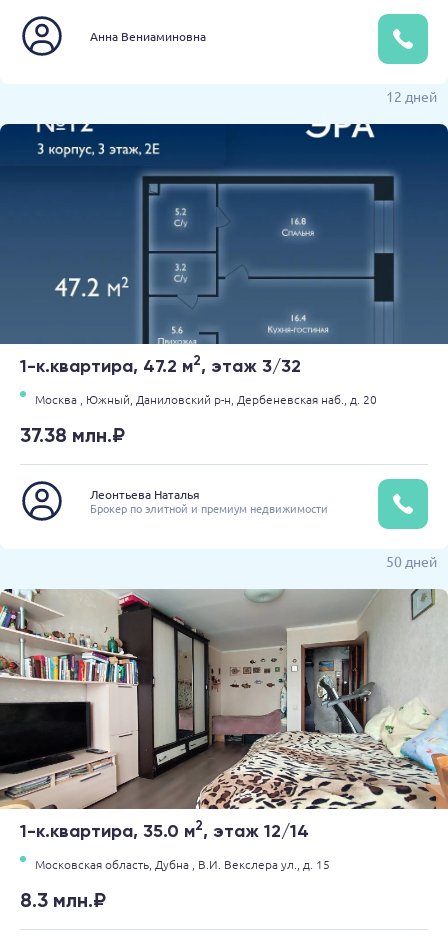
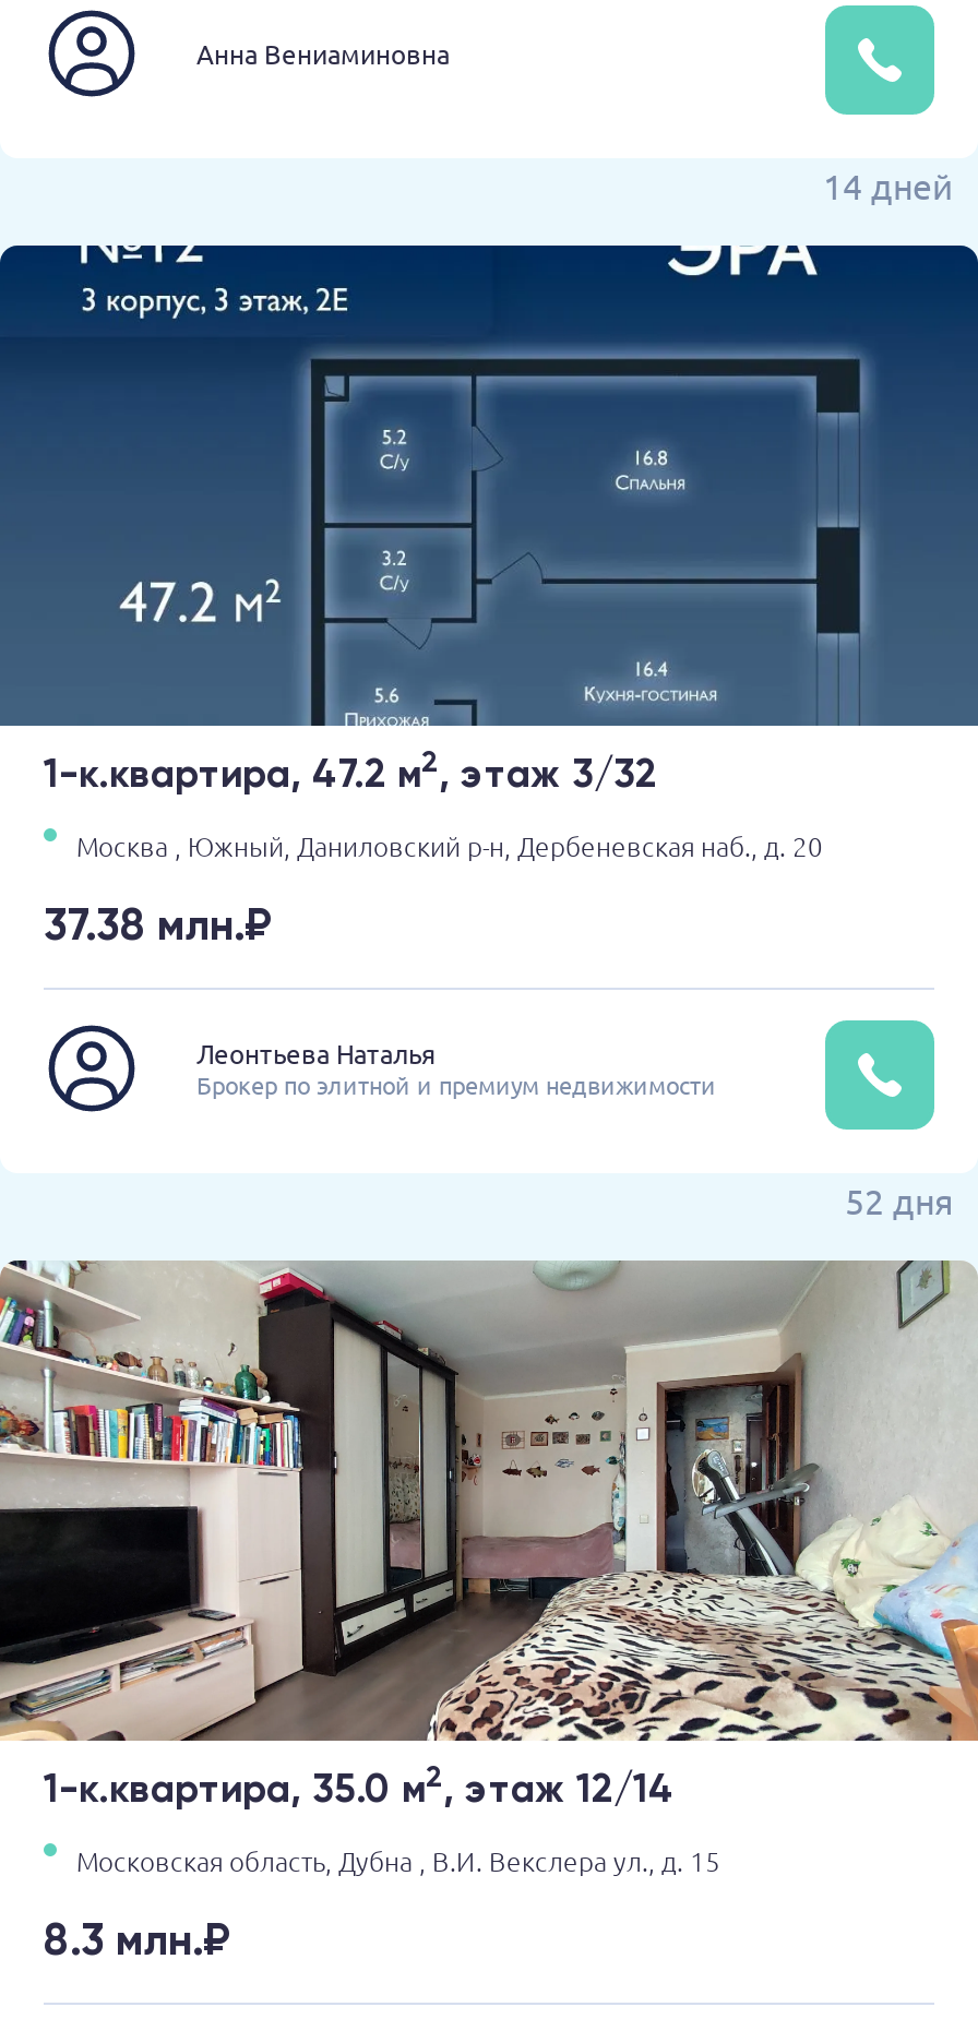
[386,87,437,105] 12 дней -> [823,163,954,207] 14 дней
[386,552,437,570] 50 дней -> [845,1178,954,1222] 52 дня

